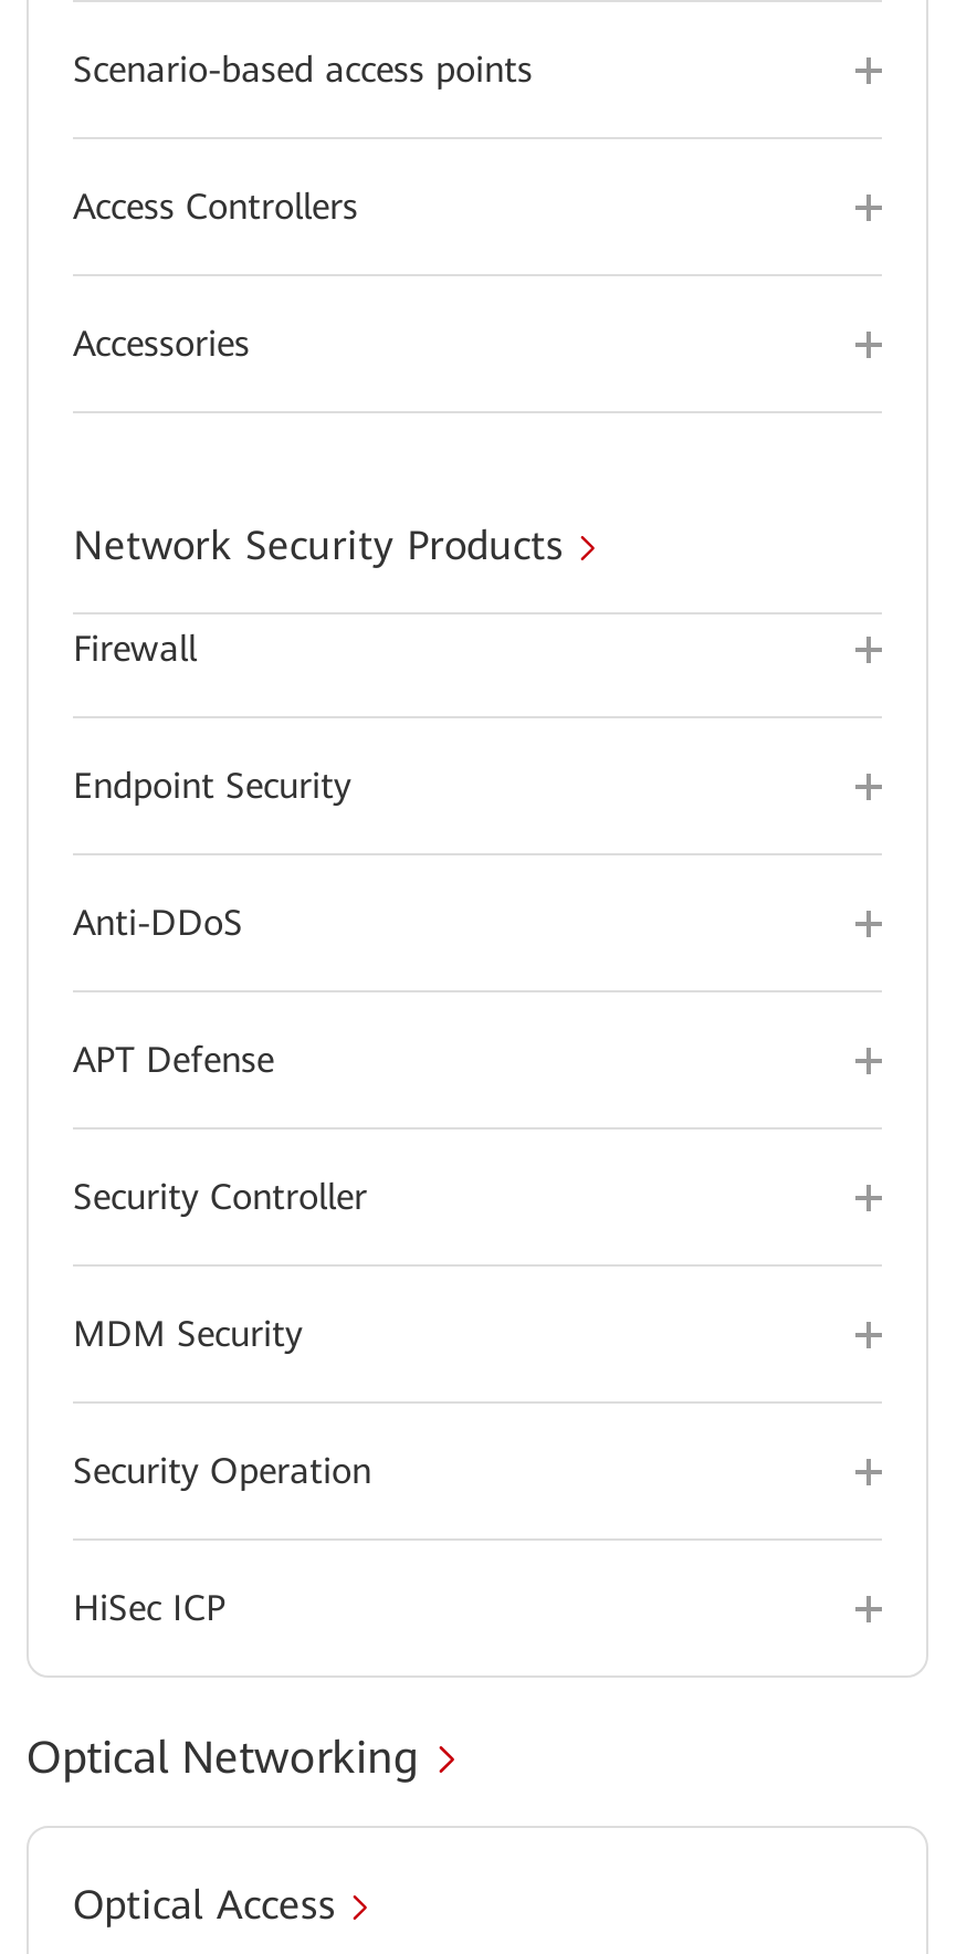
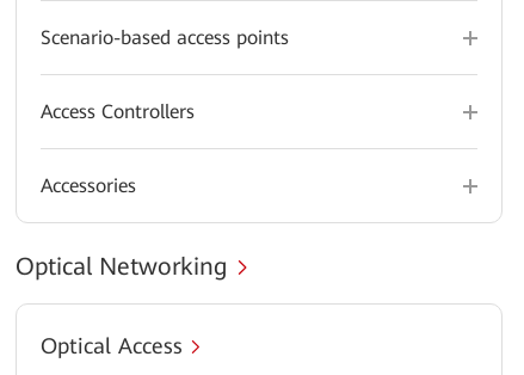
[73,522,564,1629] Network Security Products | Firewall | Endpoint Security | Anti-DDoS | APT Defense | Security Controller | MDM Security | Security Operation | HiSec ICP -> none

